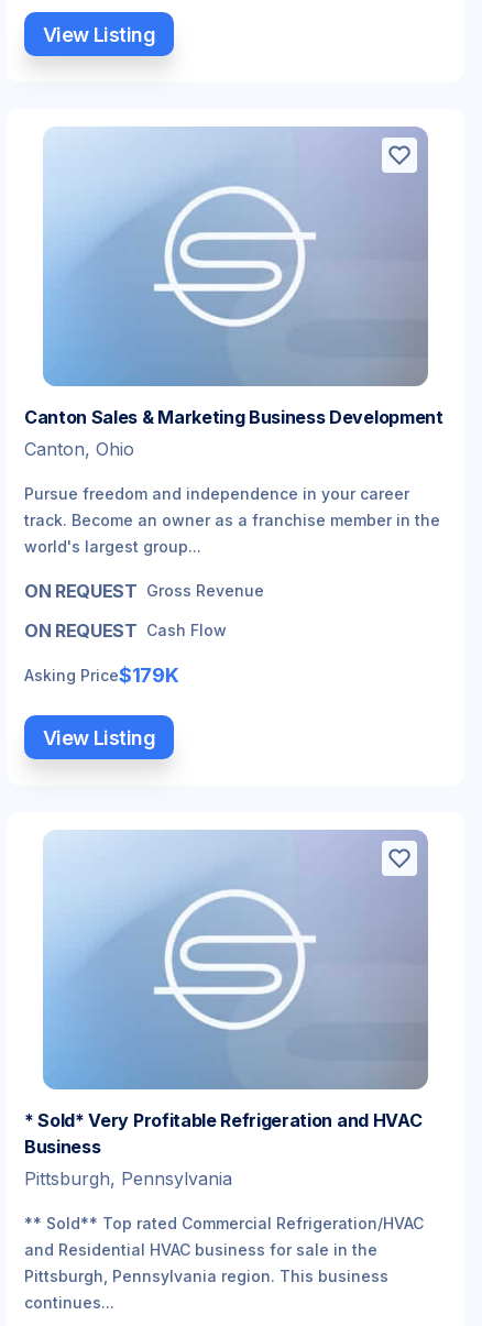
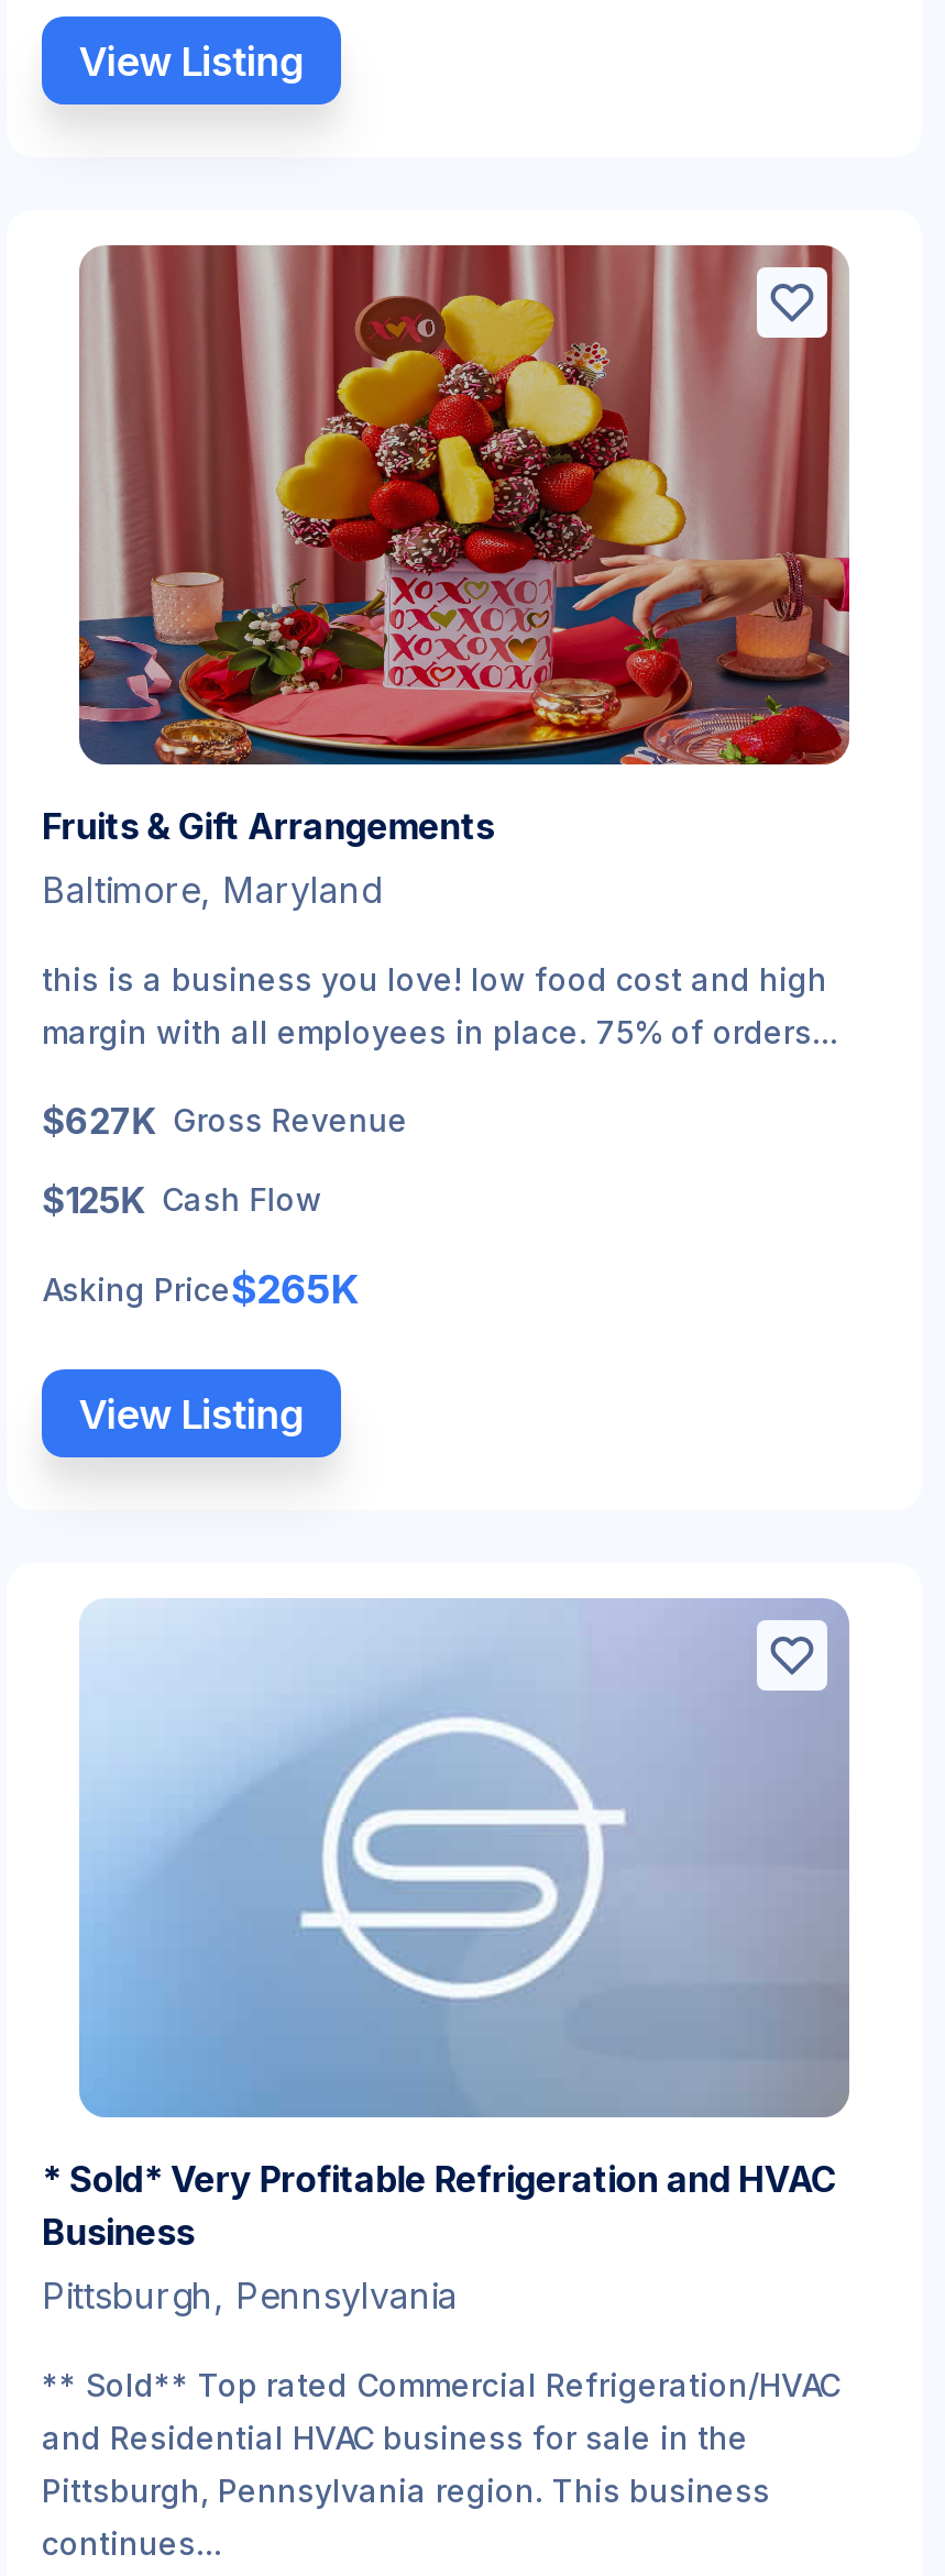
[24,127,443,460] [image] | Canton Sales & Marketing Business Development | Canton, Ohio -> [42,243,851,912] [image] | Fruits & Gift Arrangements | Baltimore, Maryland
[24,484,440,556] Pursue freedom and independence in your career | track. Become an owner as a franchise member in the | world's largest group... -> [42,960,838,1050] this is a business you love! low food cost and high | margin with all employees in place. 75% of orders...
[24,580,264,602] ON REQUEST Gross Revenue -> [42,1099,408,1143] $627K Gross Revenue
[24,620,226,642] ON REQUEST Cash Flow -> [42,1178,322,1222] $125K Cash Flow
[24,664,178,687] Asking Price$179K -> [42,1266,359,1312] Asking Price$265K

